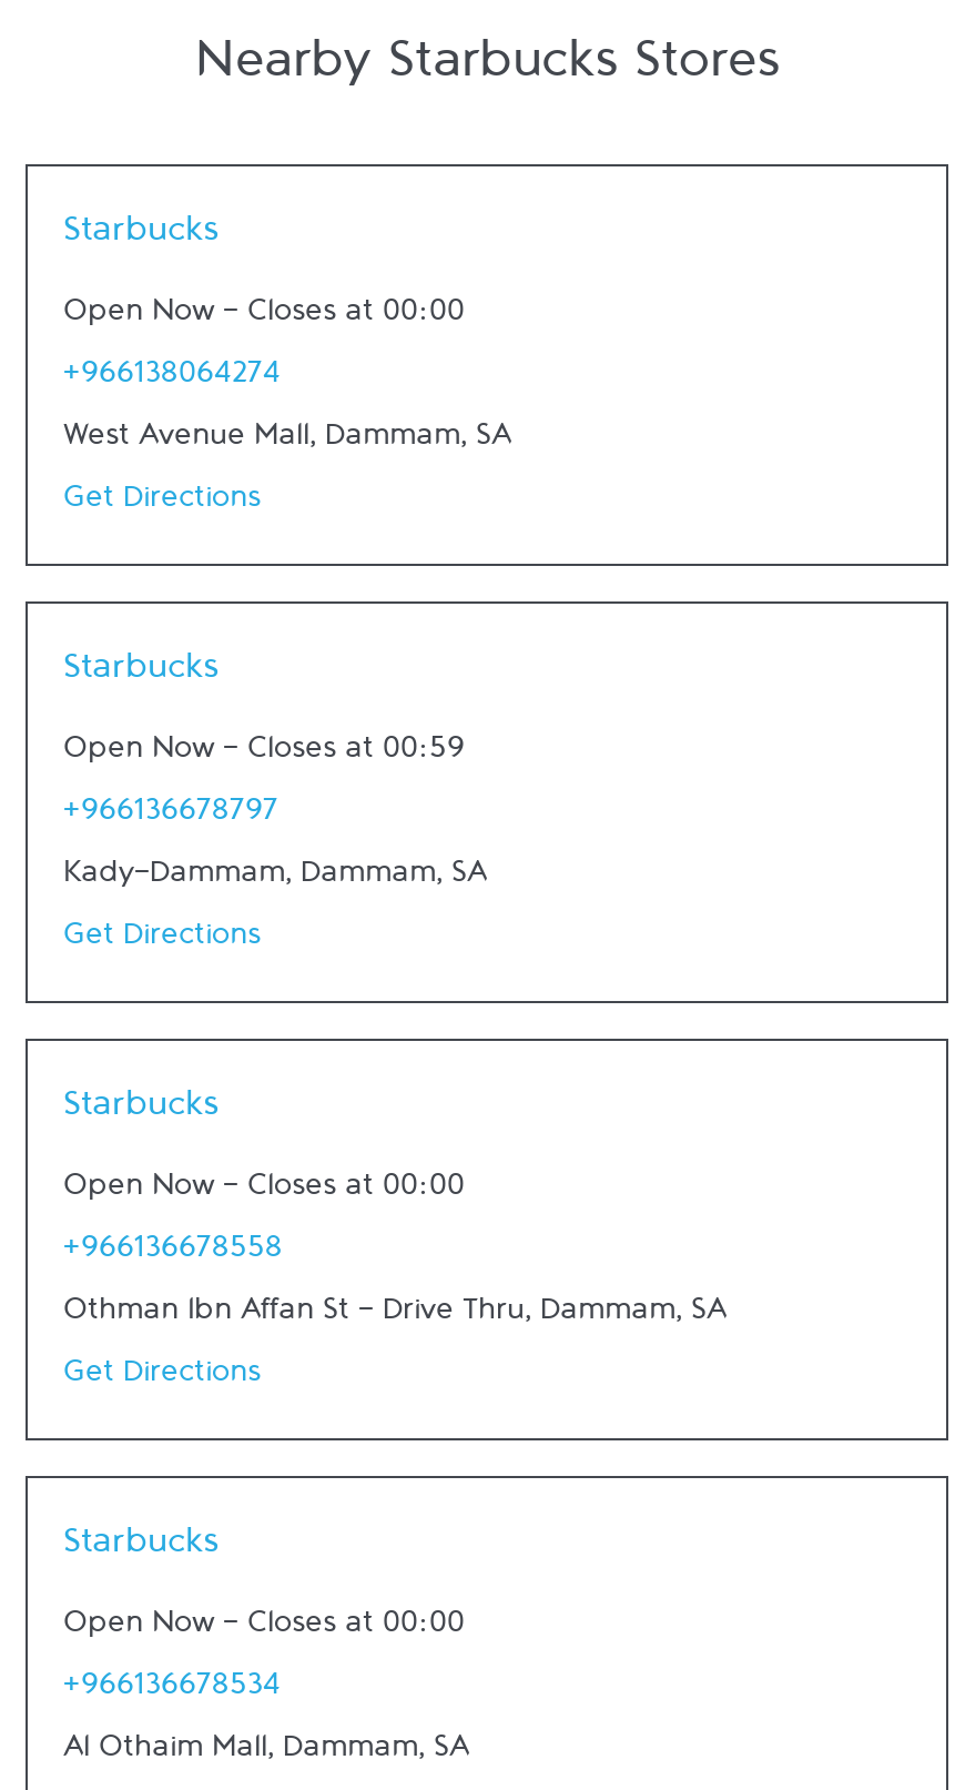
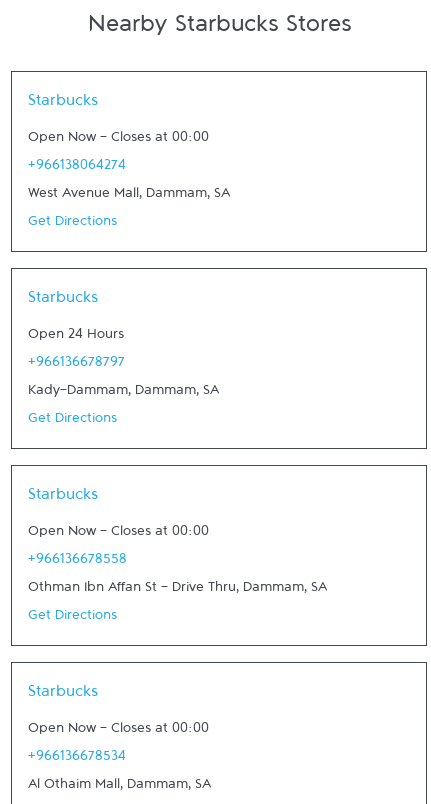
[63,735,465,779] Open Now - Closes at 00:59 -> [28,328,124,348] Open 24 Hours

